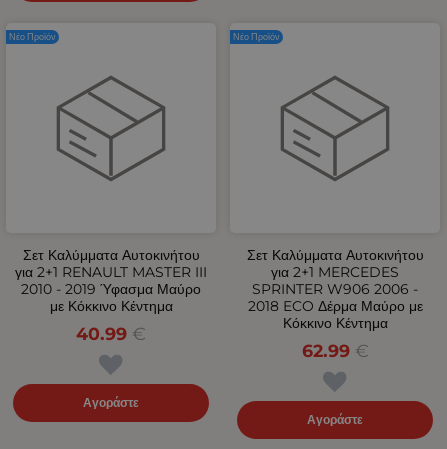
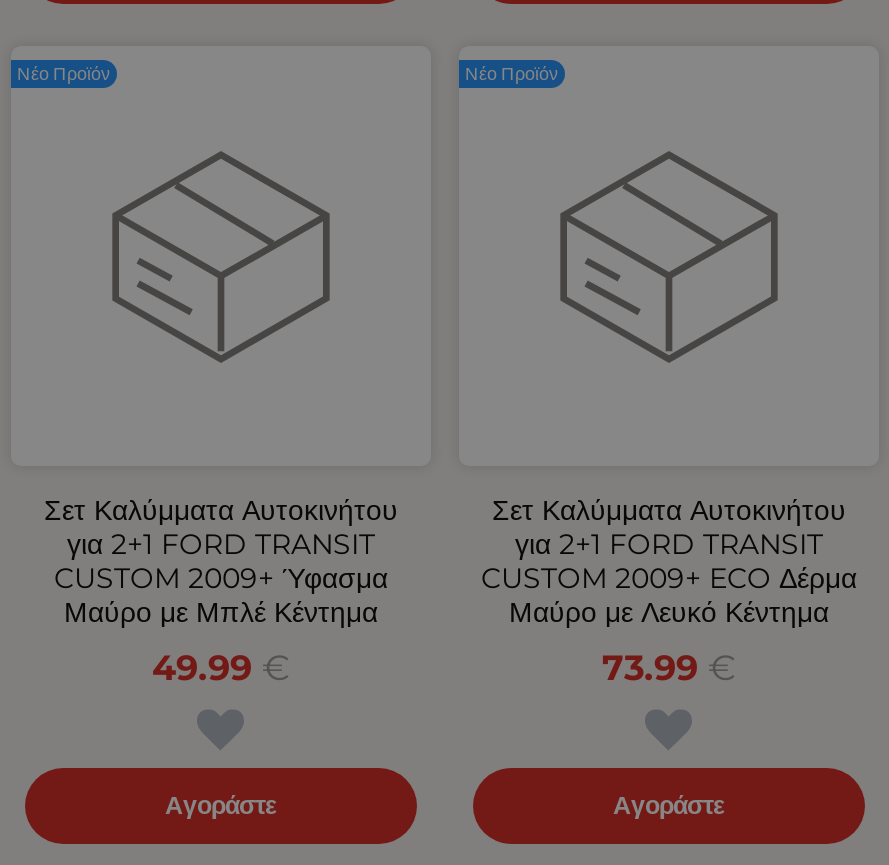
[15,262,207,343] για 2+1 RENAULT MASTER III | 2010 - 2019 Ύφασμα Μαύρο | με Κόκκινο Κέντημα | 40.99 € -> [54,525,388,687] για 2+1 FORD TRANSIT | CUSTOM 2009+ Ύφασμα | Μαύρο με Μπλέ Κέντημα | 49.99 €
[247,262,422,360] για 2+1 MERCEDES | SPRINTER W906 2006 - | 2018 ECO Δέρμα Μαύρο με | Κόκκινο Κέντημα | 62.99 € -> [481,525,857,687] για 2+1 FORD TRANSIT | CUSTOM 2009+ ECO Δέρμα | Μαύρο με Λευκό Κέντημα | 73.99 €

